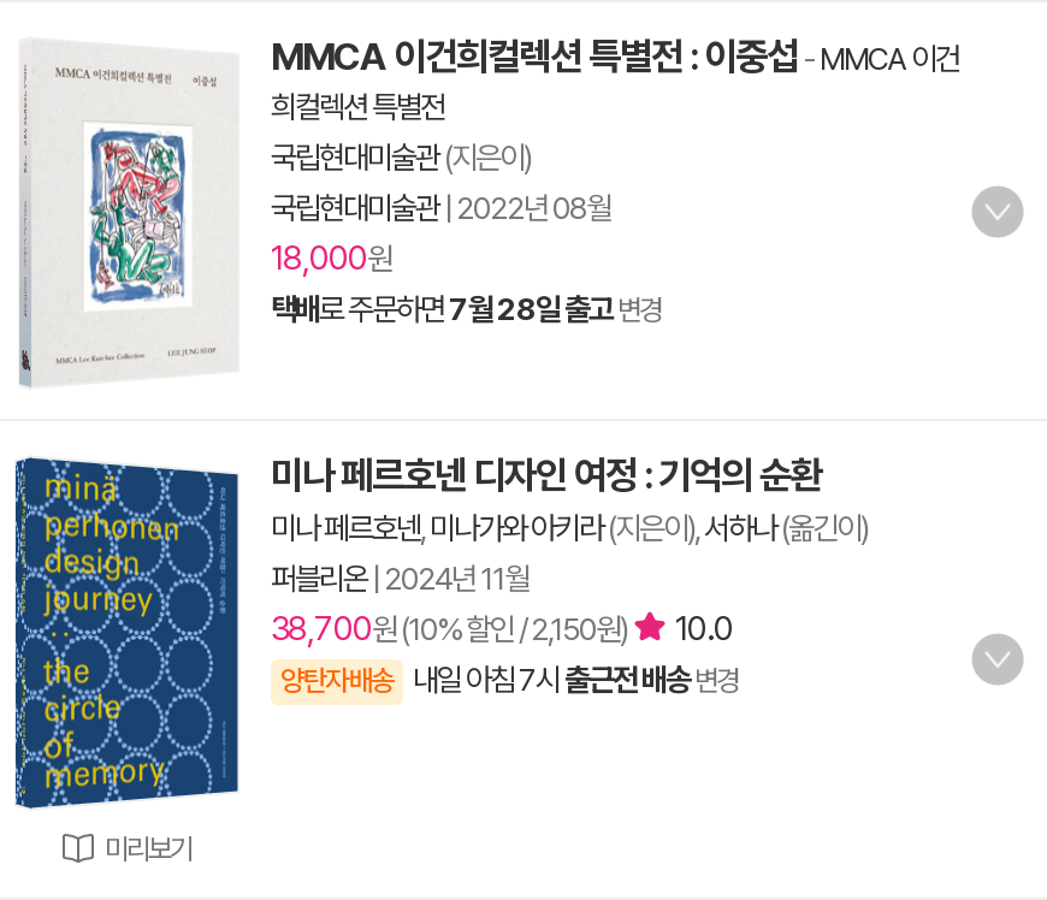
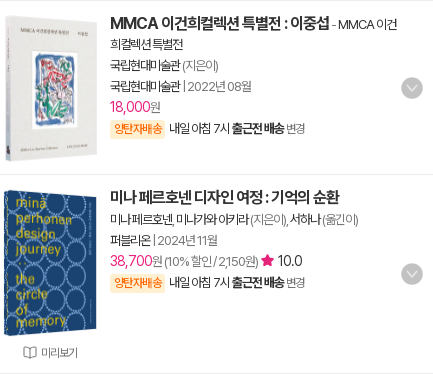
[271,291,661,327] 택배로 주문하면7월 28일 출고 변경 -> [114,121,304,136] 양탄자배송 내일 아침 7시 출근전 배송 변경

